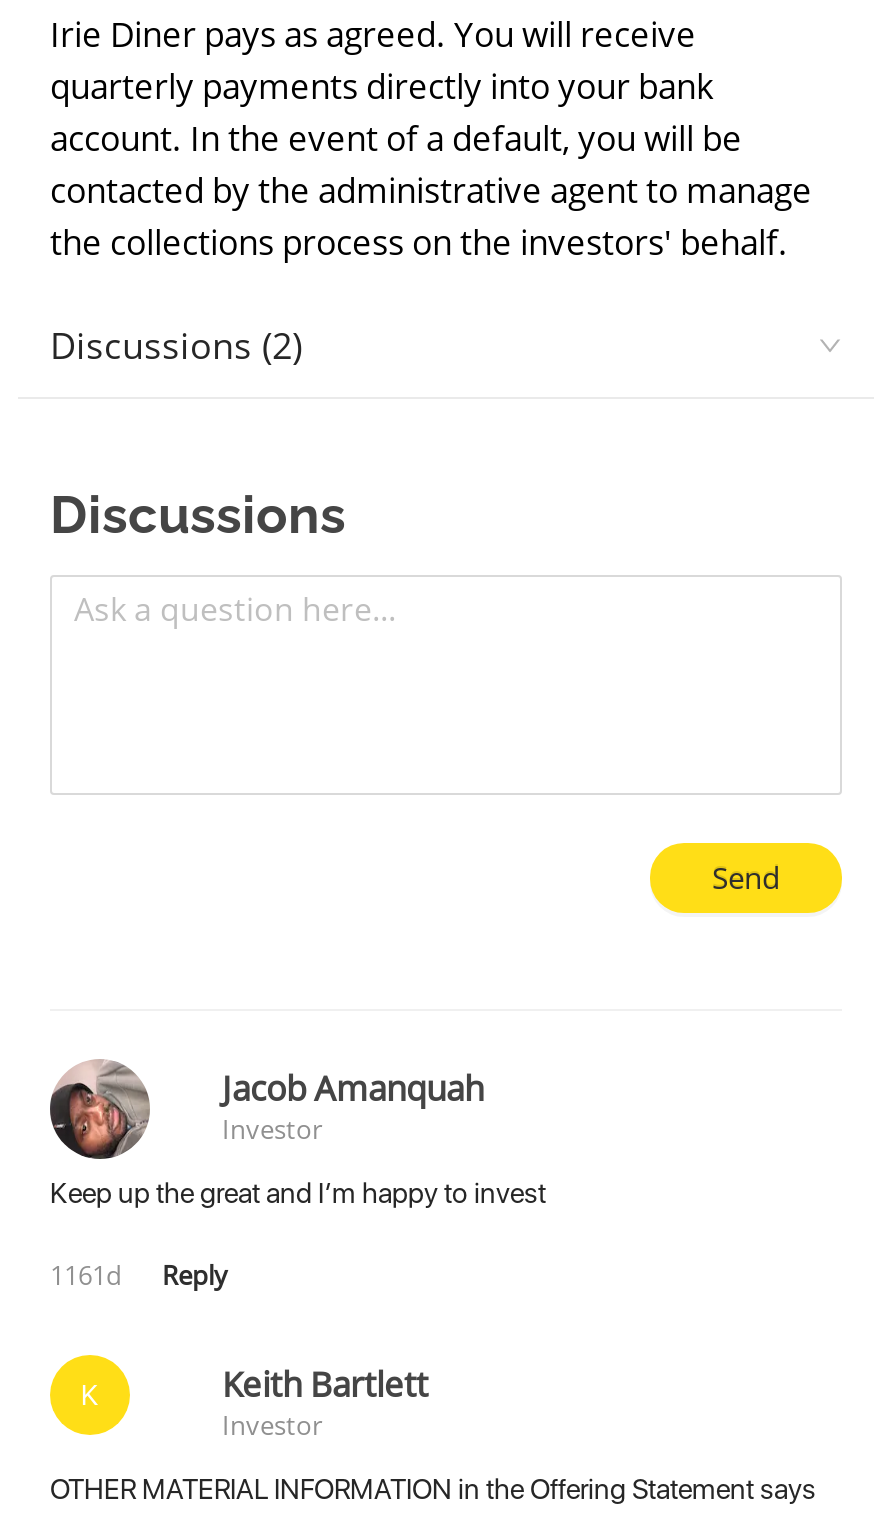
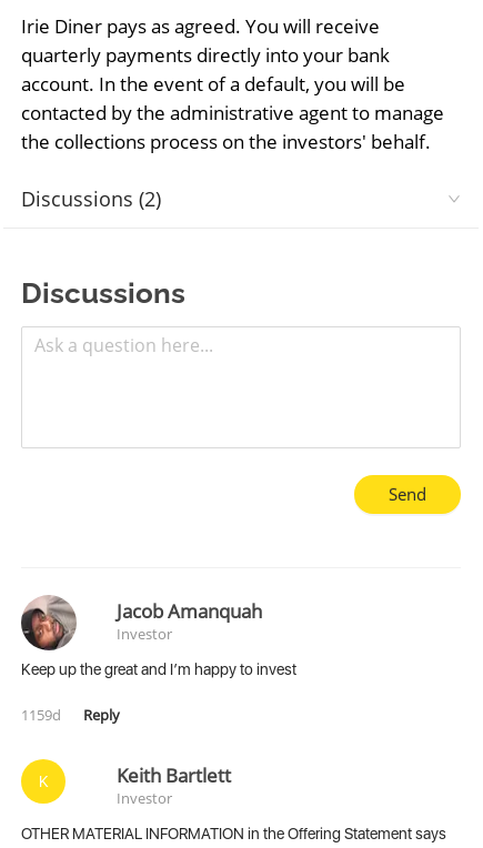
[50,1258,228,1294] 1161d Reply -> [21,705,120,725] 1159d Reply

